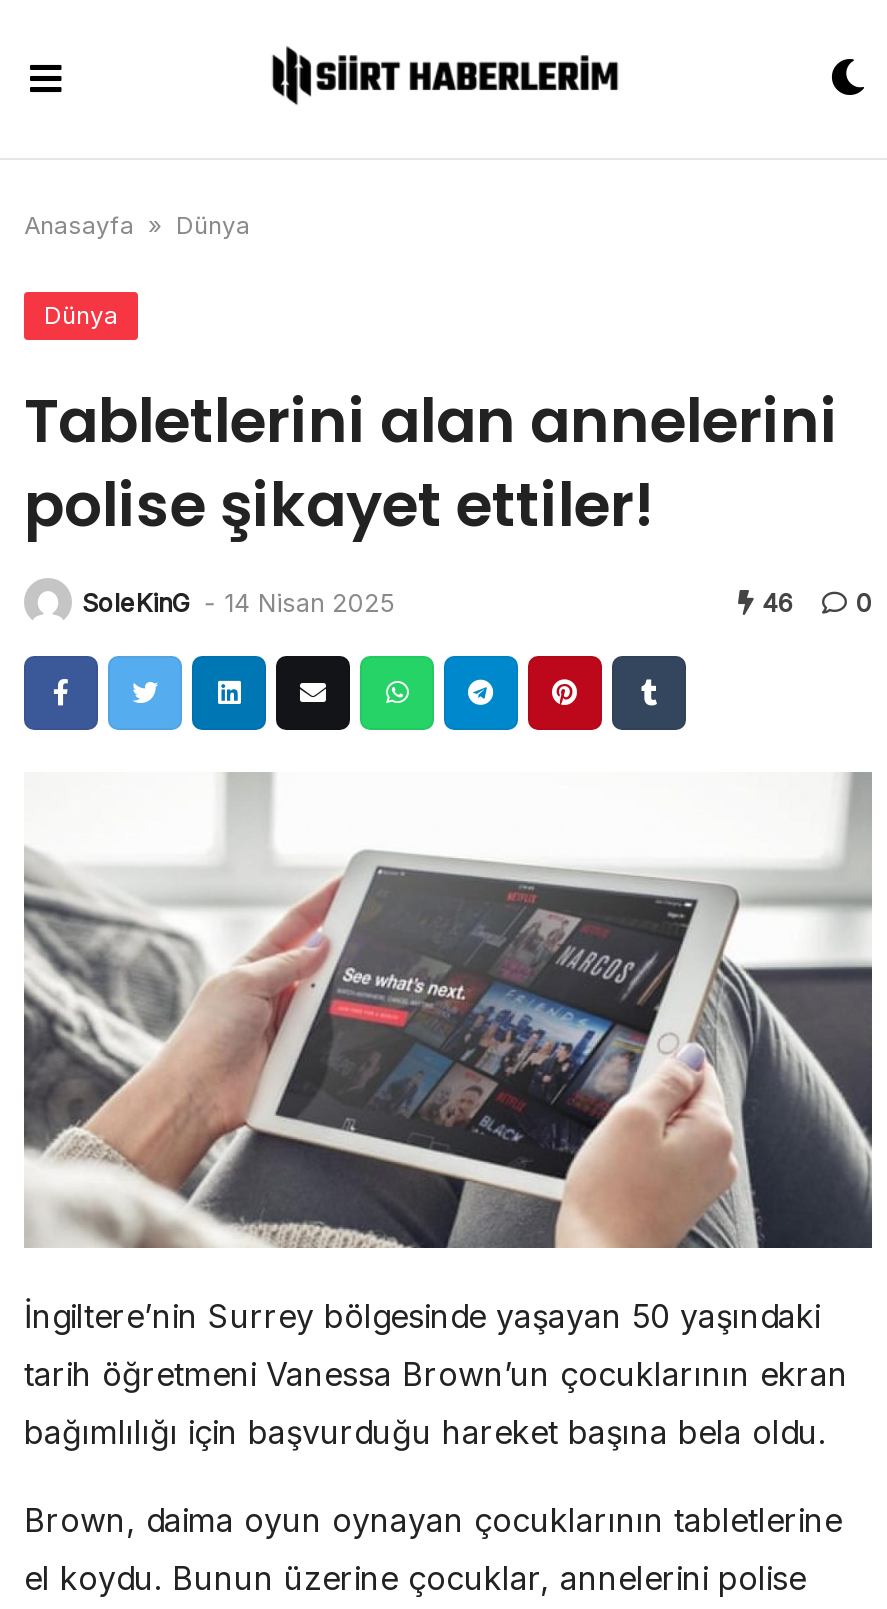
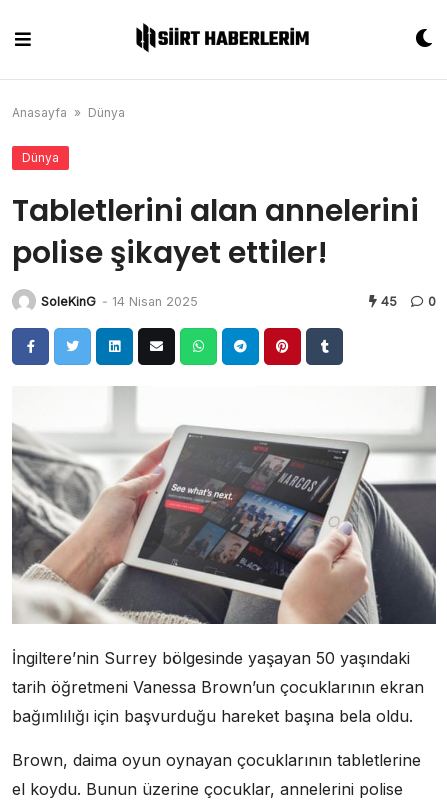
[754,587,872,617] 46 0 -> [377,293,436,308] 45 0

